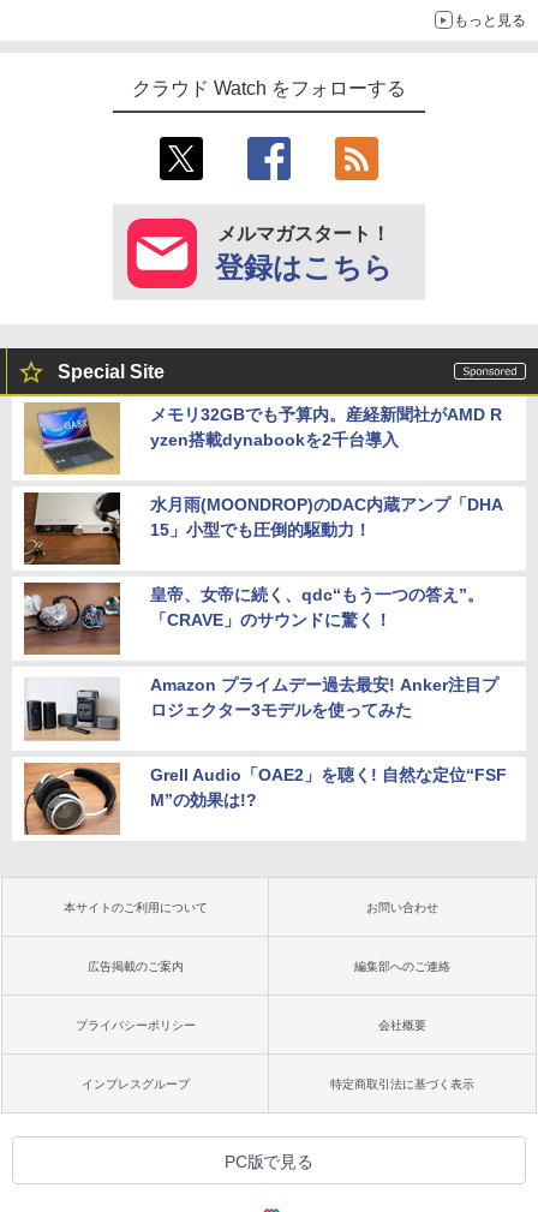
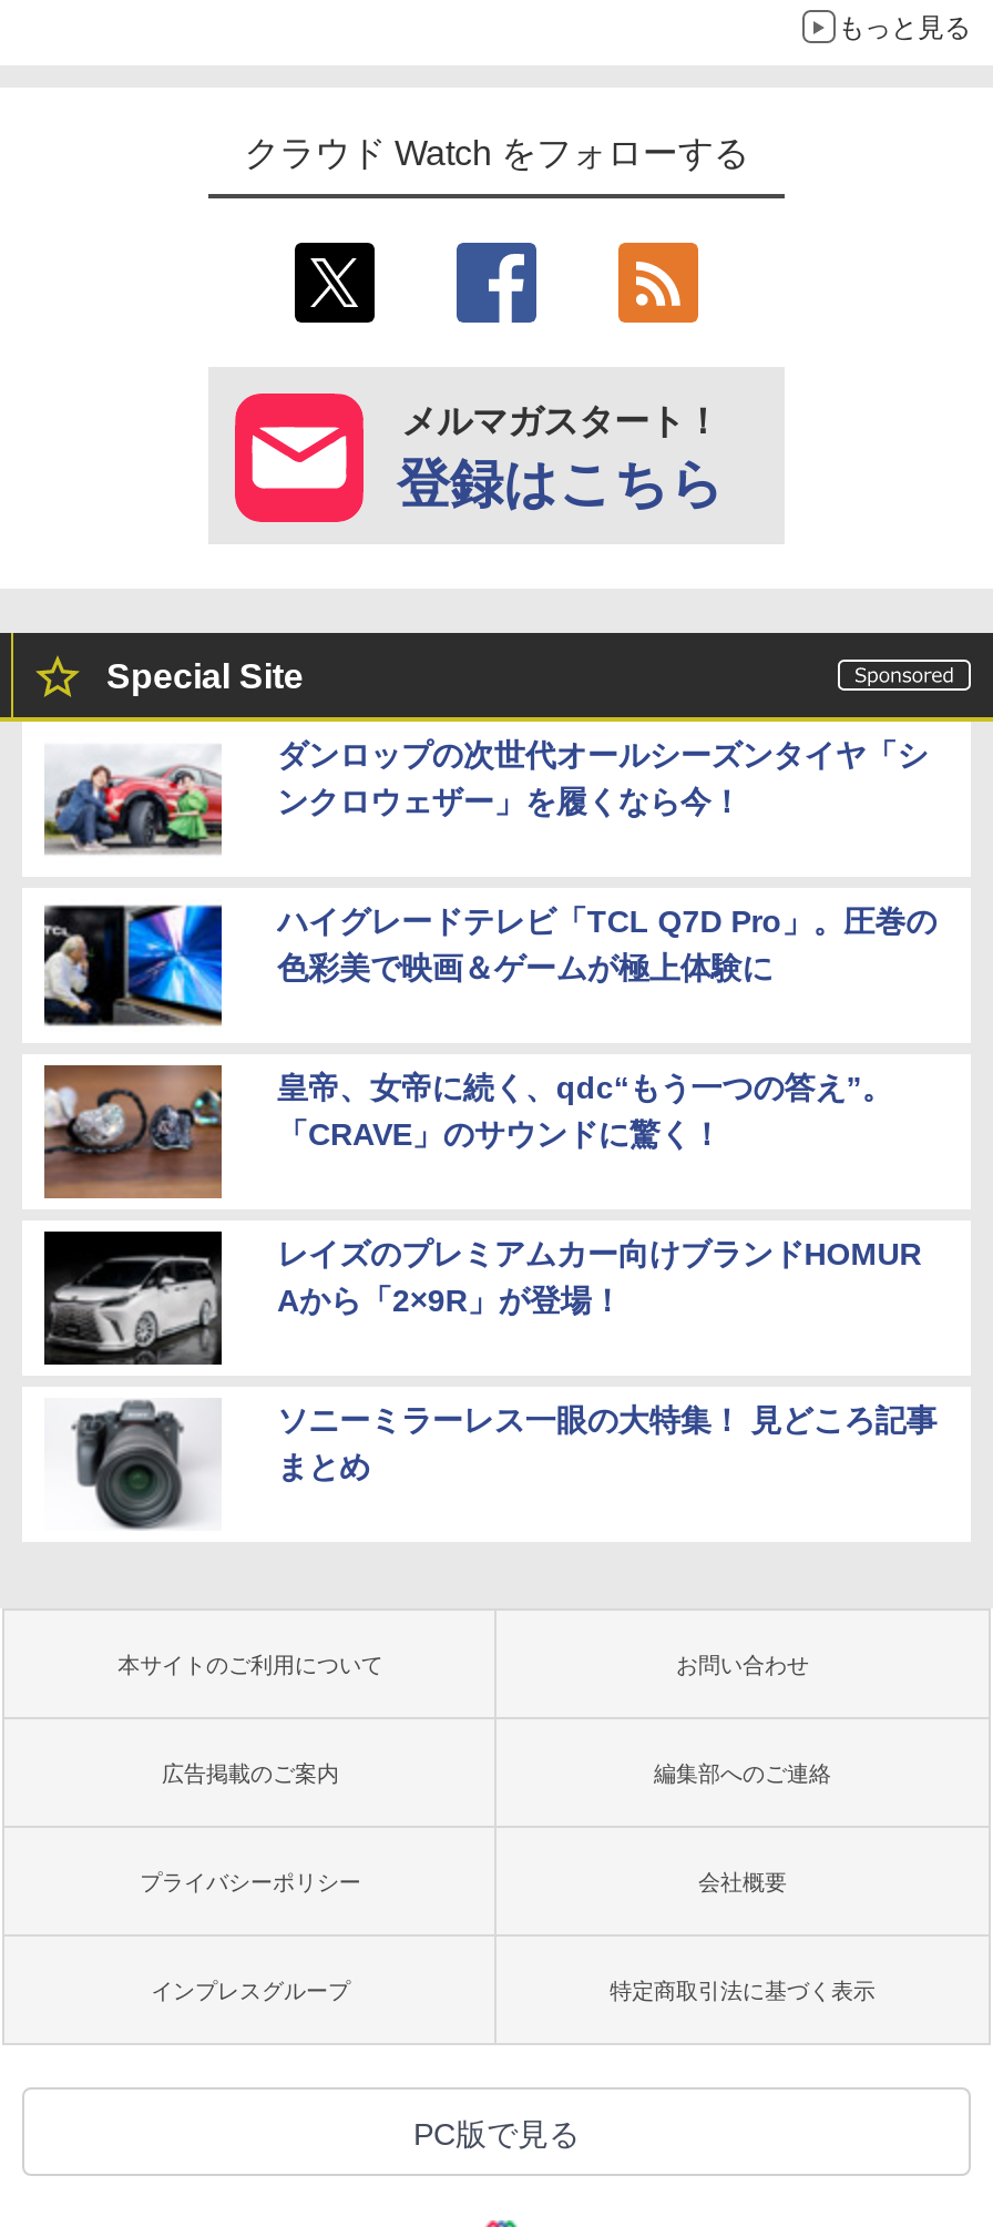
[23,401,502,476] [image] | メモリ32GBでも予算内。産経新聞社がAMD R | yzen搭載dynabookを2千台導入 -> [44,733,928,866] [image] | ダンロップの次世代オールシーズンタイヤ「シ | ンクロウェザー」を履くなら今！
[23,491,503,566] [image] | 水月雨(MOONDROP)のDAC内蔵アンプ「DHA | 15」小型でも圧倒的駆動力！ -> [42,899,937,1032] [image] | ハイグレードテレビ「TCL Q7D Pro」。圧巻の | 色彩美で映画＆ゲームが極上体験に
[24,673,498,745] [image] | Amazon プライムデー過去最安! Anker注目プ | ロジェクター3モデルを使ってみた -> [42,1229,921,1367] [image] | レイズのプレミアムカー向けブランドHOMUR | Aから「2×9R」が登場！
[23,762,506,836] [image] | Grell Audio「OAE2」を聴く! 自然な定位“FSF | M”の効果は!? -> [44,1398,937,1531] [image] | ソニーミラーレス一眼の大特集！ 見どころ記事 | まとめ

